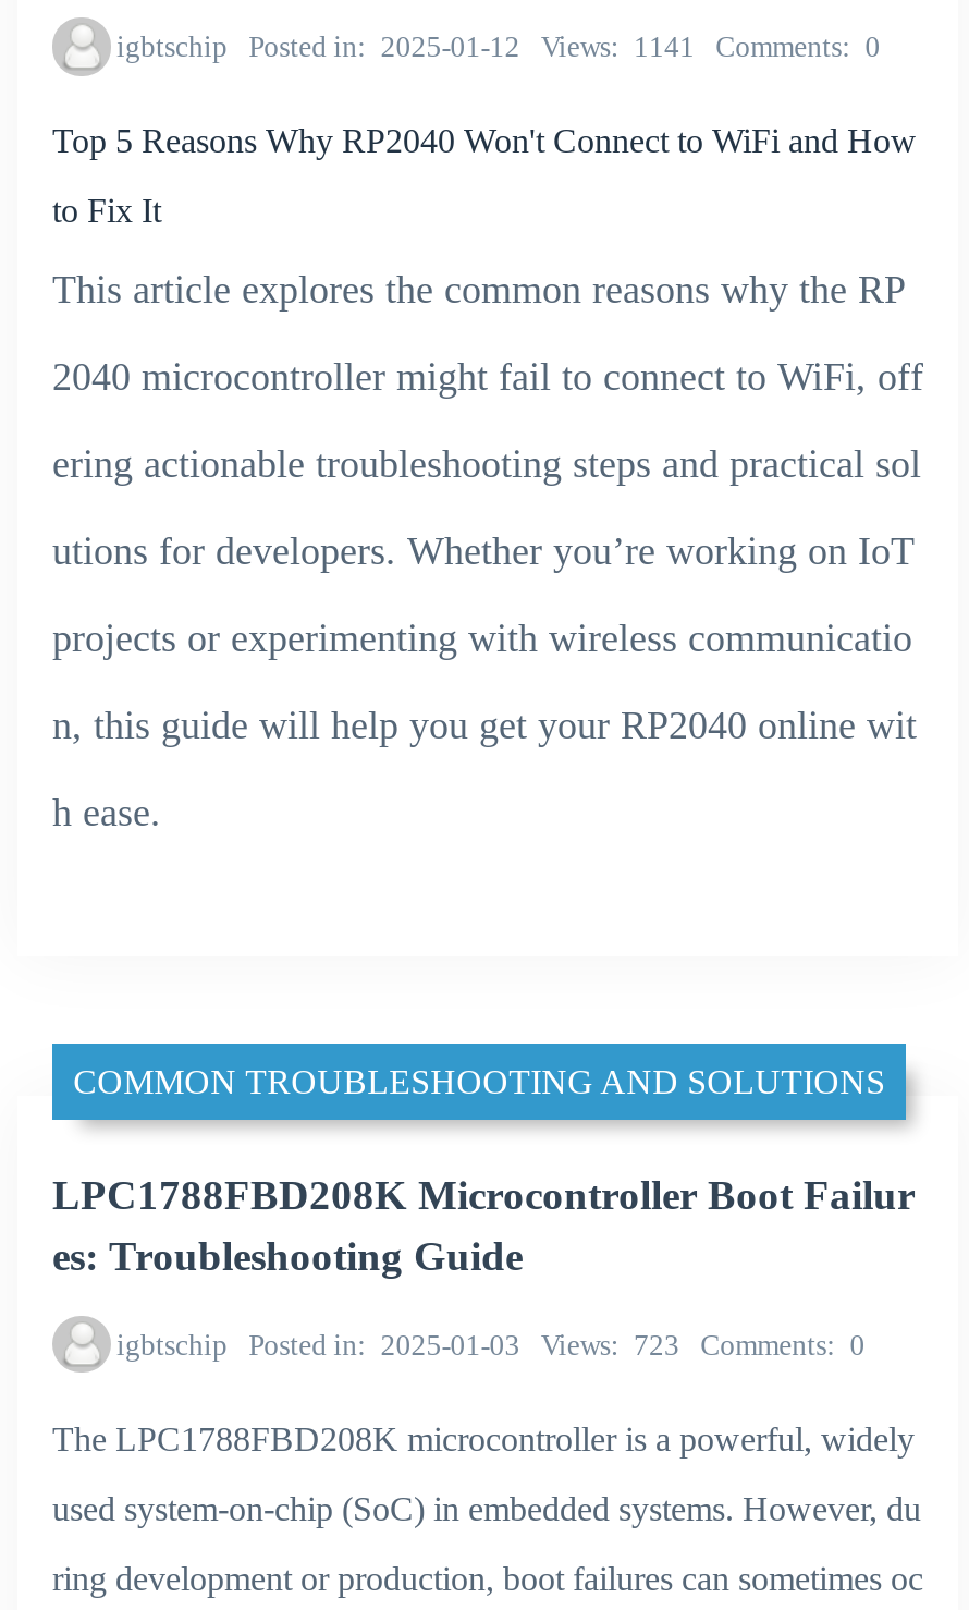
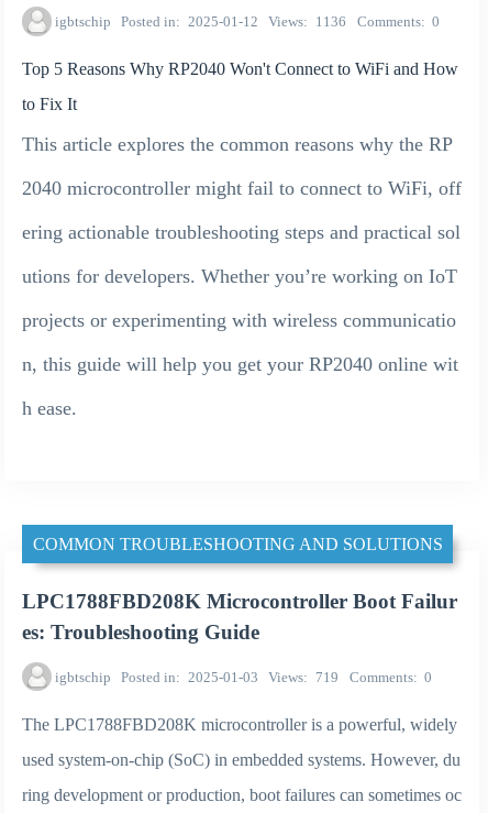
[116,30,880,63] igbtschip Posted in 2025-01-12 Views 1141 Comments 0 -> [54,13,440,29] igbtschip Posted in 2025-01-12 Views 1136 Comments 0
[116,1328,865,1361] igbtschip Posted in 2025-01-03 Views 723 Comments 0 -> [54,668,432,685] igbtschip Posted in 2025-01-03 Views 719 Comments 0

